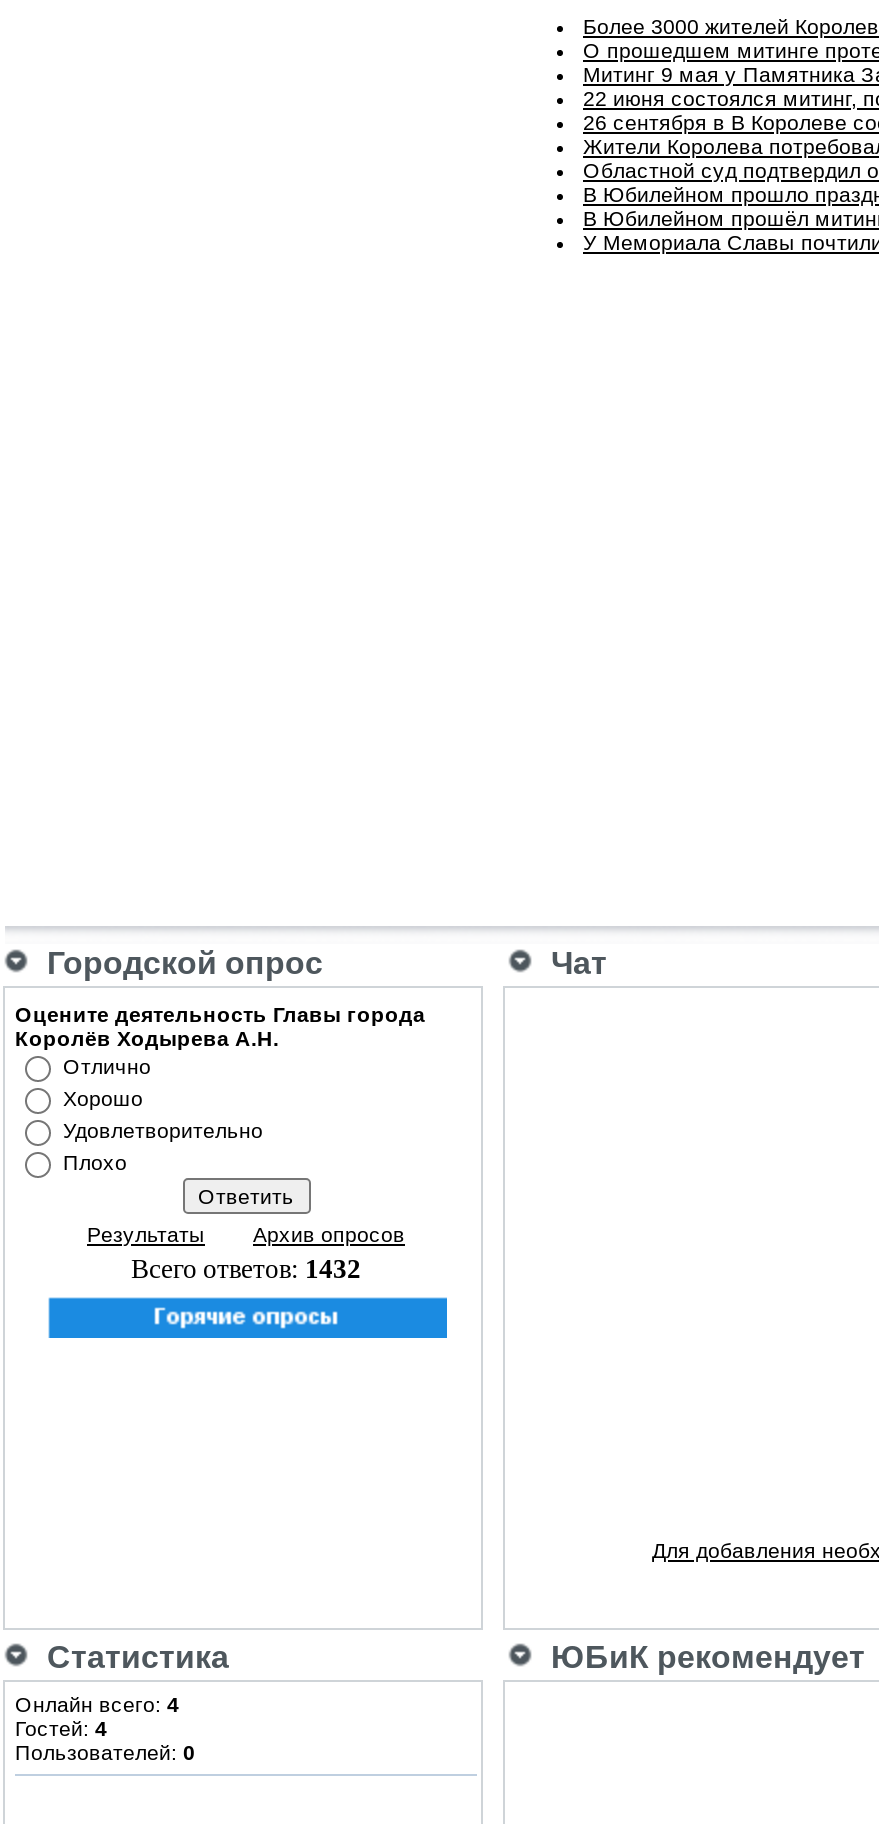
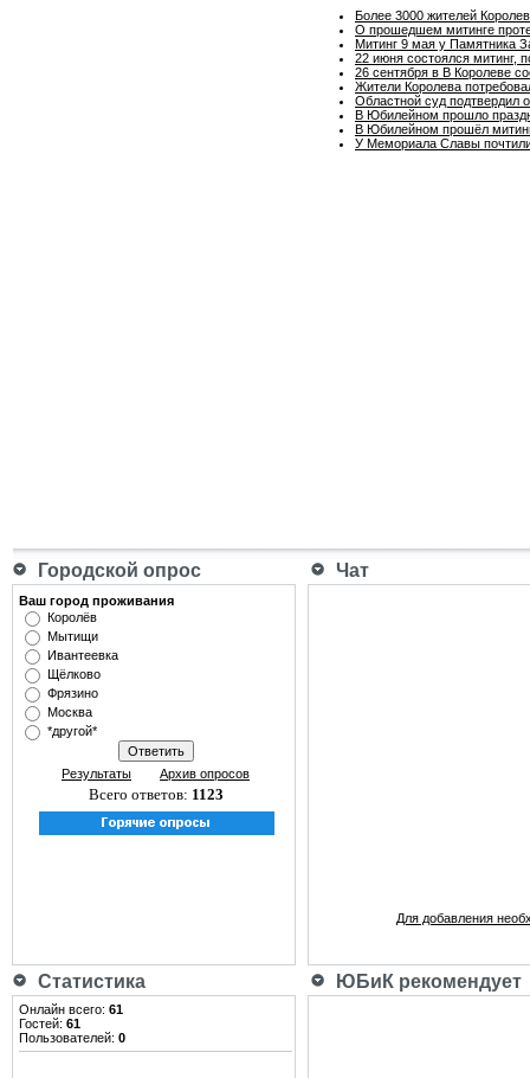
[15,1002,425,1174] Оцените деятельность Главы города | Королёв Ходырева А.Н. | Отлично | Хорошо | Удовлетворительно | Плохо -> [19,593,174,738] Ваш город проживания | Королёв | Мытищи | Ивантеевка | Щёлково | Фрязино | Москва | *другой*
moved [87,1222,405,1246] -> [62,766,250,781]: Результаты | Архив опросов
[131,1254,361,1284] Всего ответов: 1432 -> [88,785,223,803] Всего ответов: 1123
[15,1692,179,1716] Онлайн всего: 4 -> [19,1002,123,1016] Онлайн всего: 61
[15,1716,107,1740] Гостей: 4 -> [19,1016,80,1031] Гостей: 61

